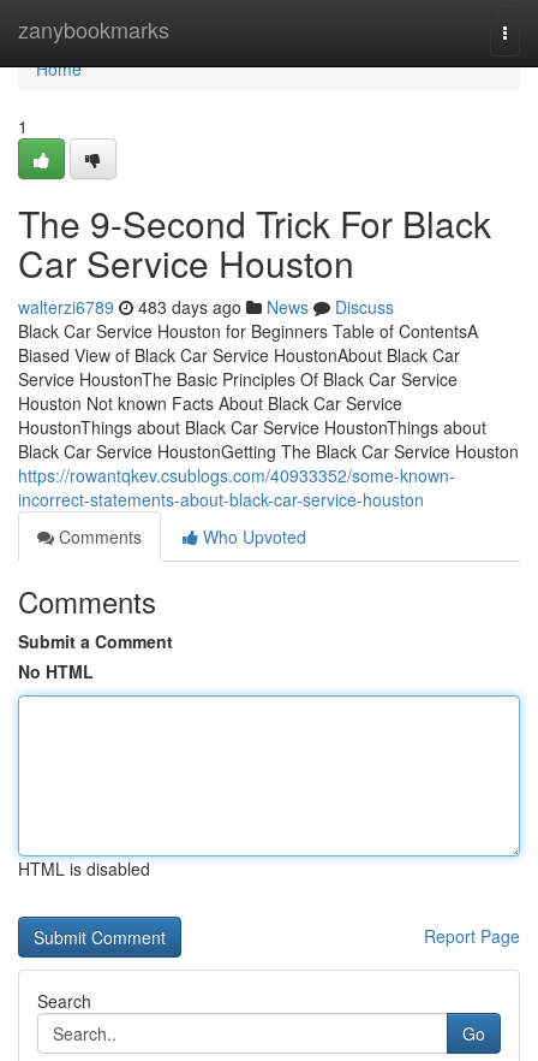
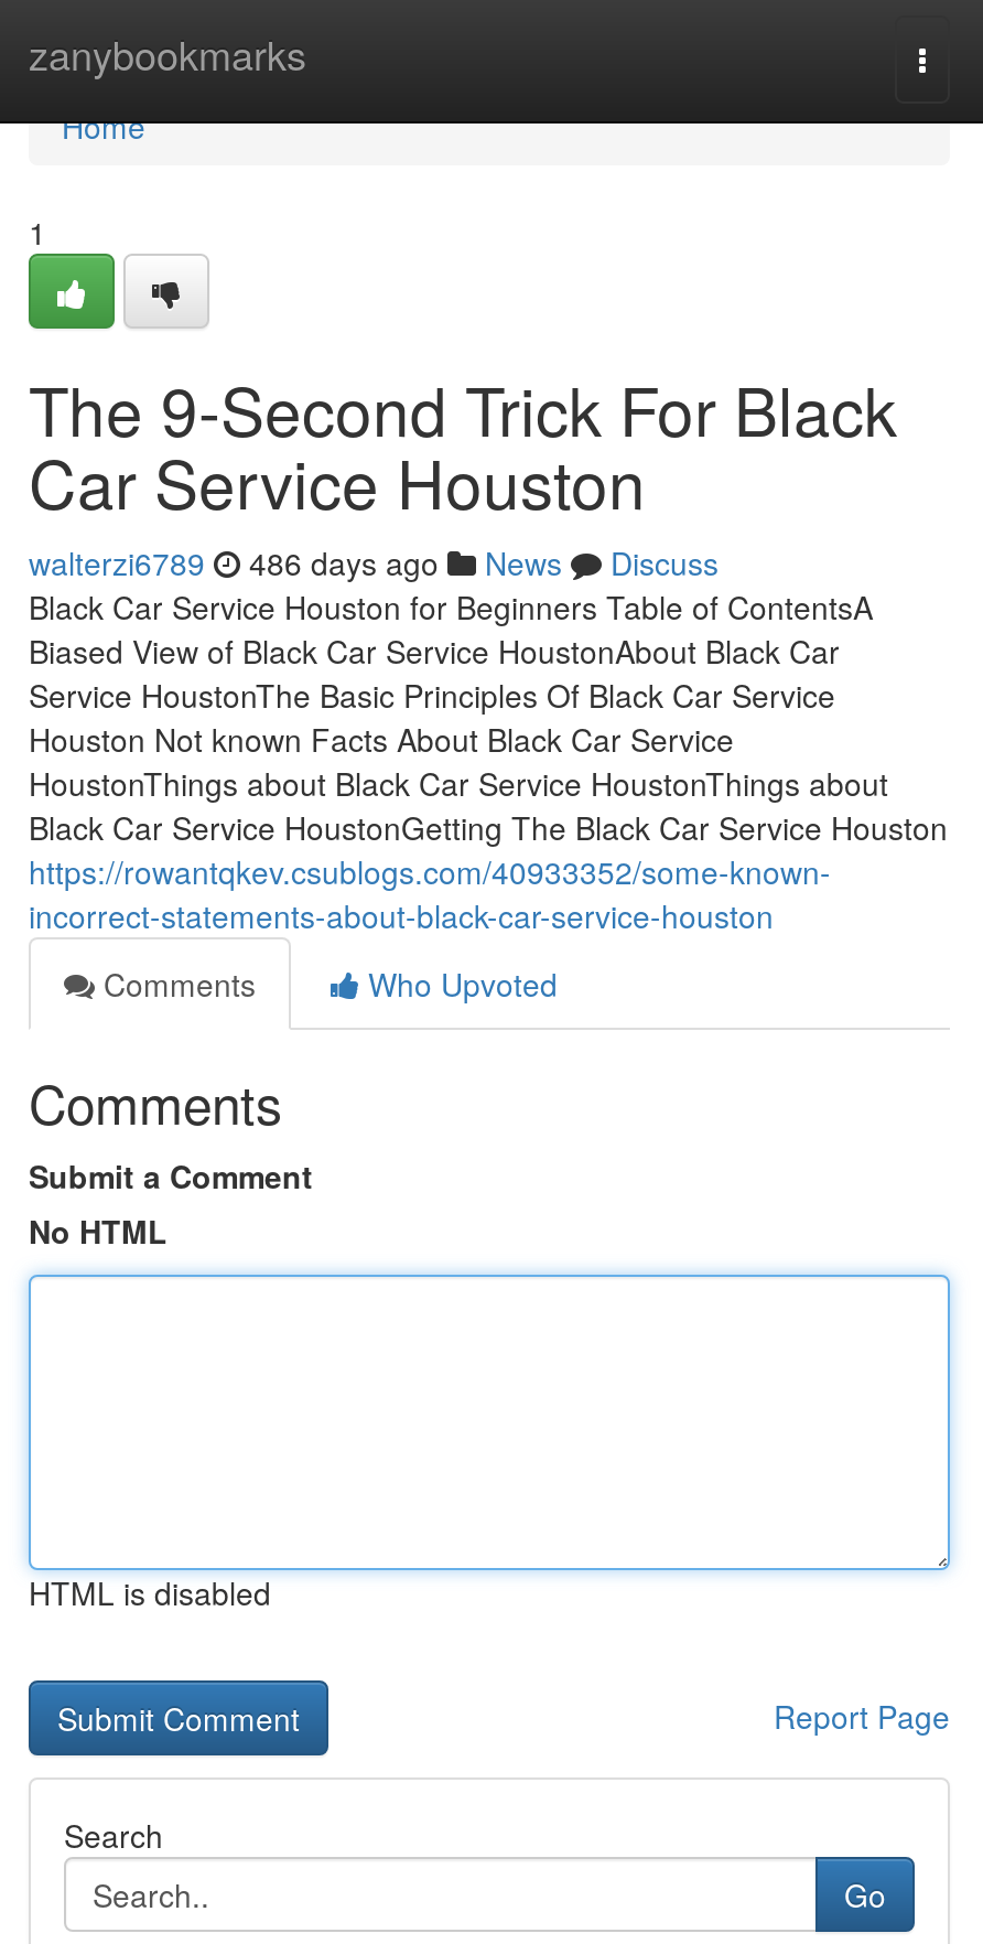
[18,295,394,319] walterzi6789 483 days ago News Discuss -> [29,540,719,584] walterzi6789 486 days ago News Discuss

